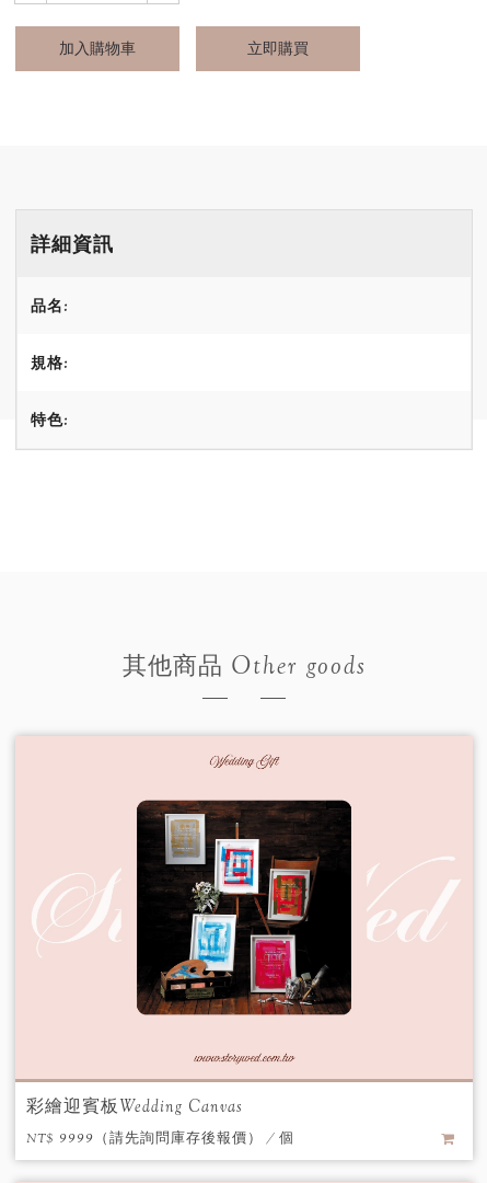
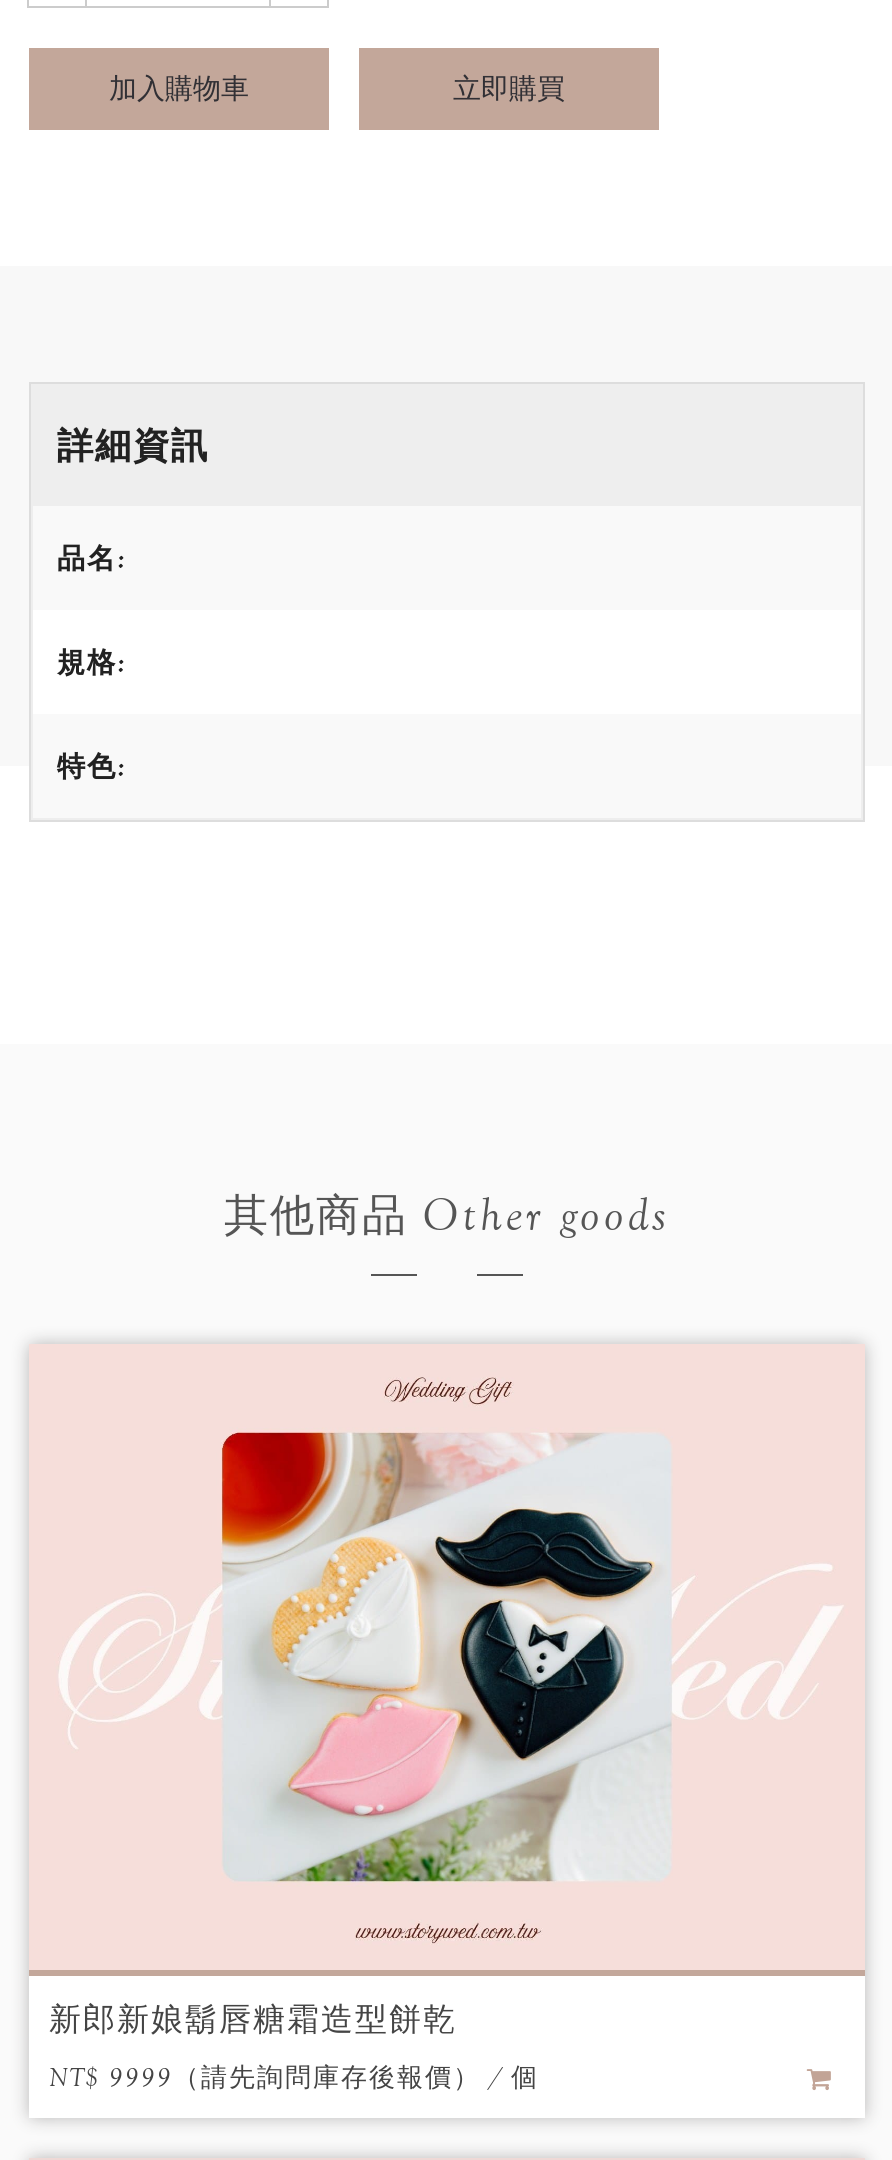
[120,784,363,1031] [image] -> [219,1430,669,1884] [image]
[26,1097,243,1116] 彩繪迎賓板Wedding Canvas -> [49,2002,457,2038] 新郎新娘鬍唇糖霜造型餅乾

